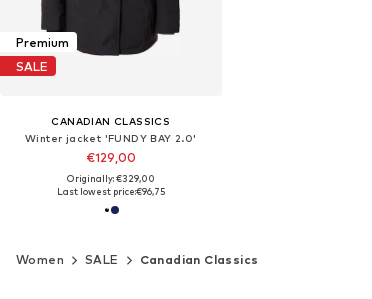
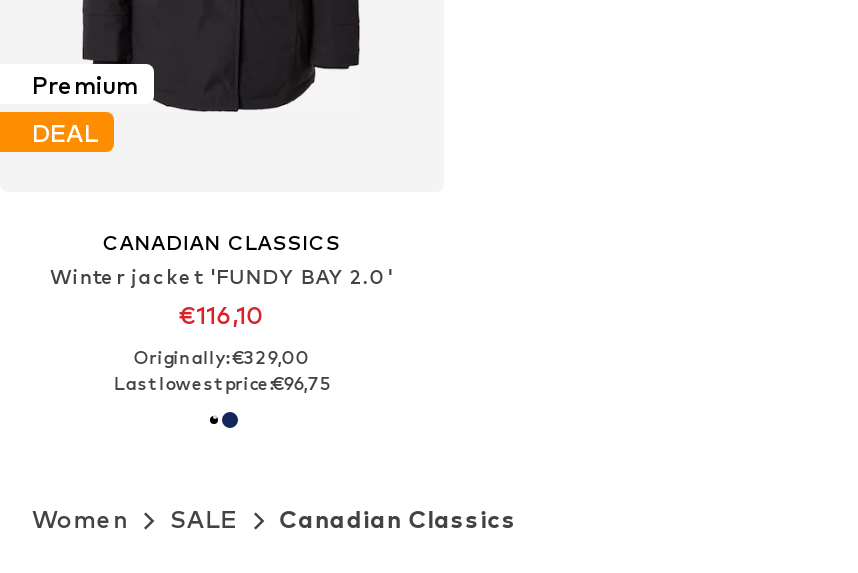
[16,59,48,74] SALE -> [32,117,98,147] DEAL
[86,150,136,165] €129,00 -> [178,300,264,330] €116,10

